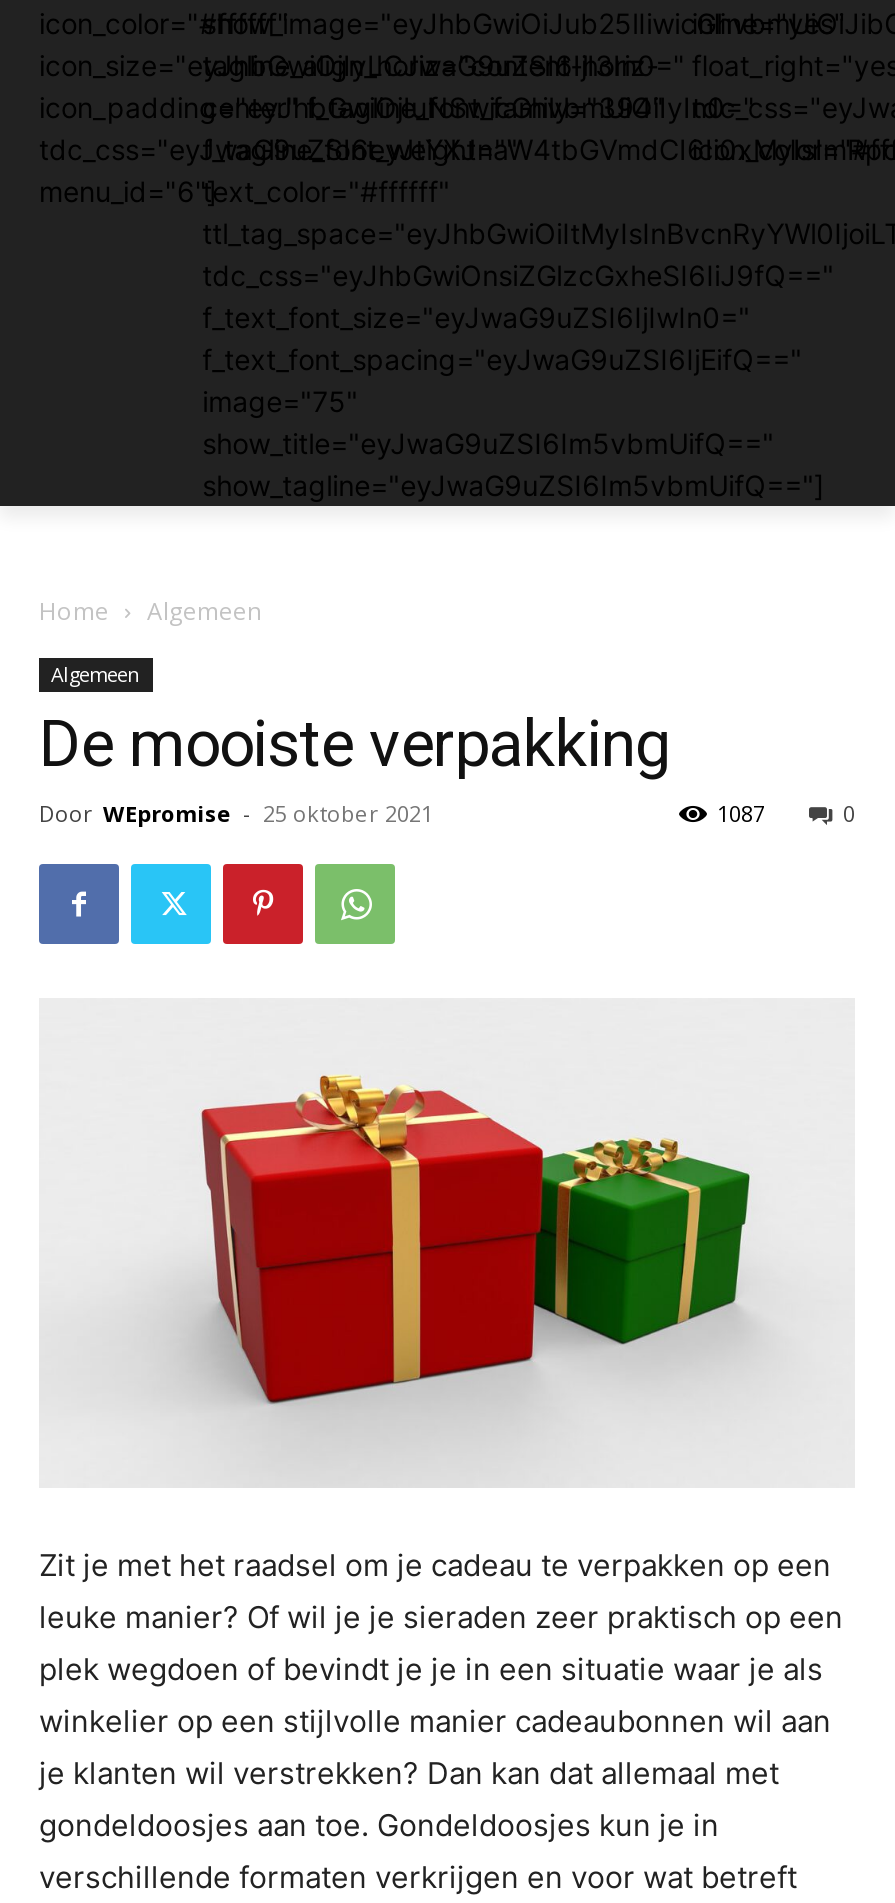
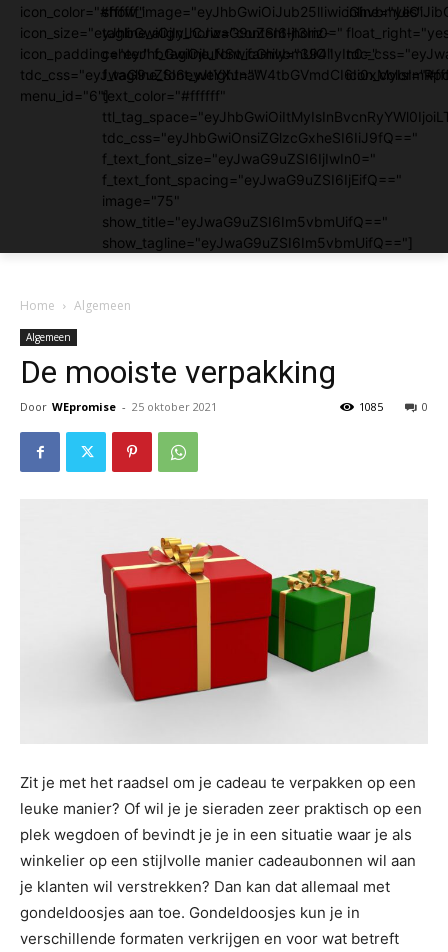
[717,798,765,828] 1087 -> [359,399,383,414] 1085

